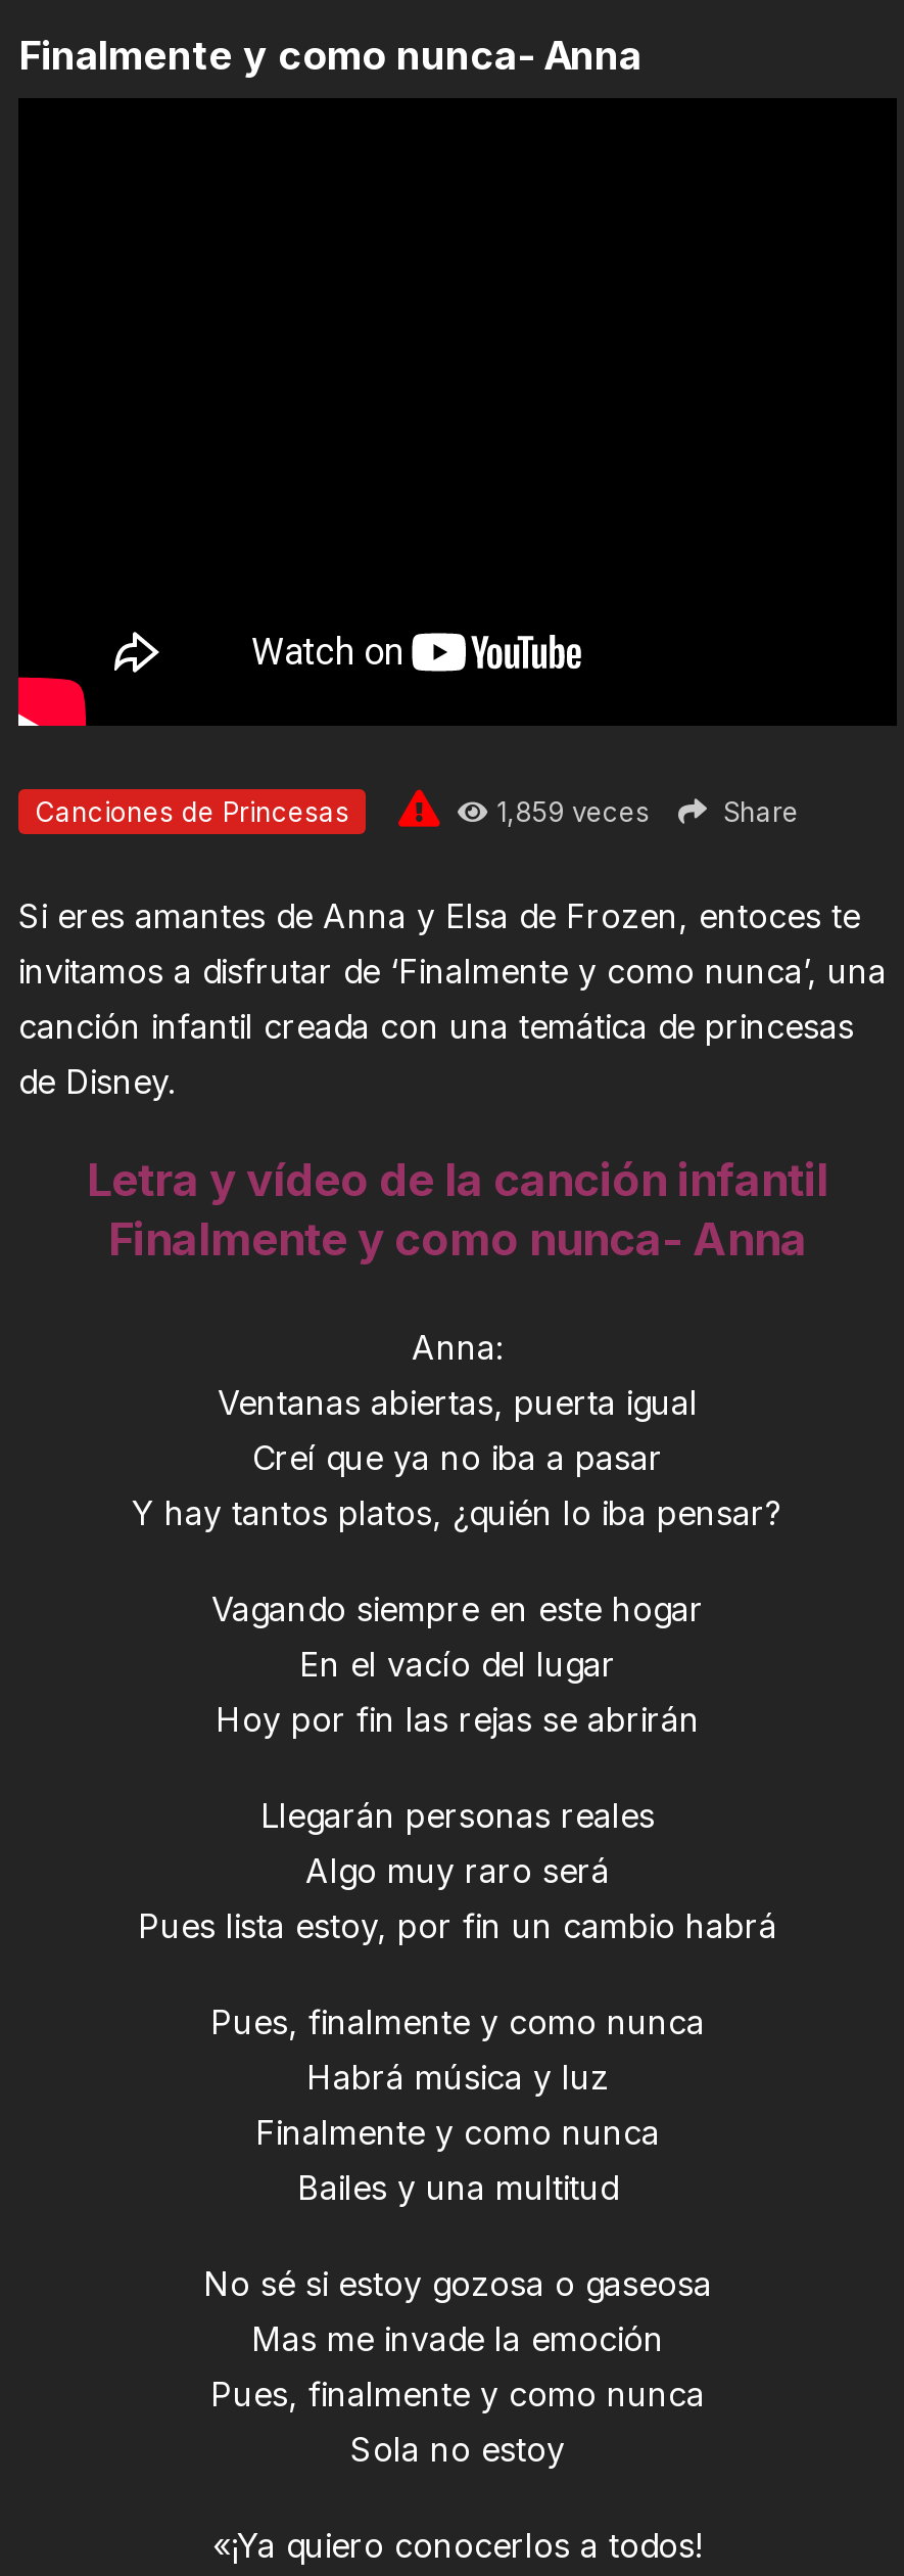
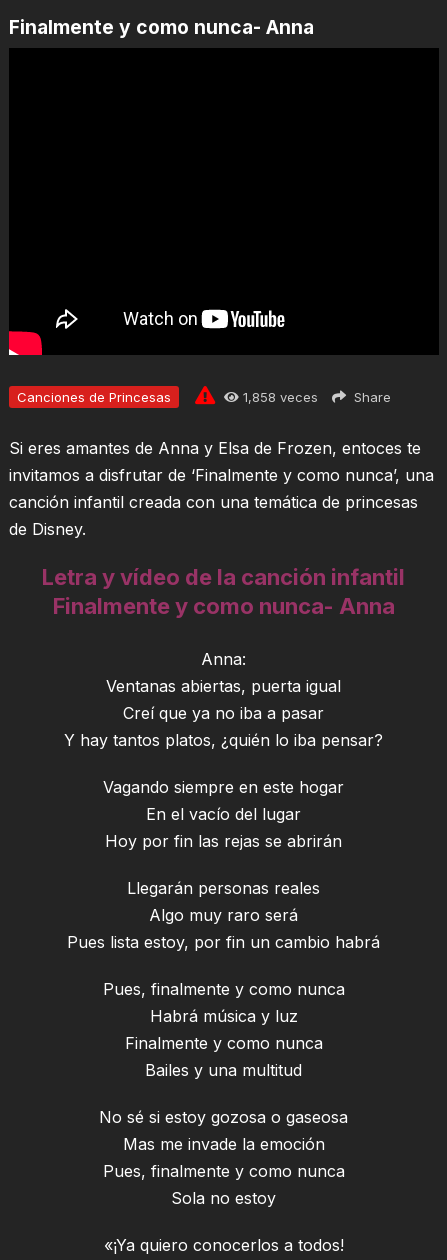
[496,795,799,828] 1,859 veces Share -> [243,389,391,405] 1,858 veces Share

